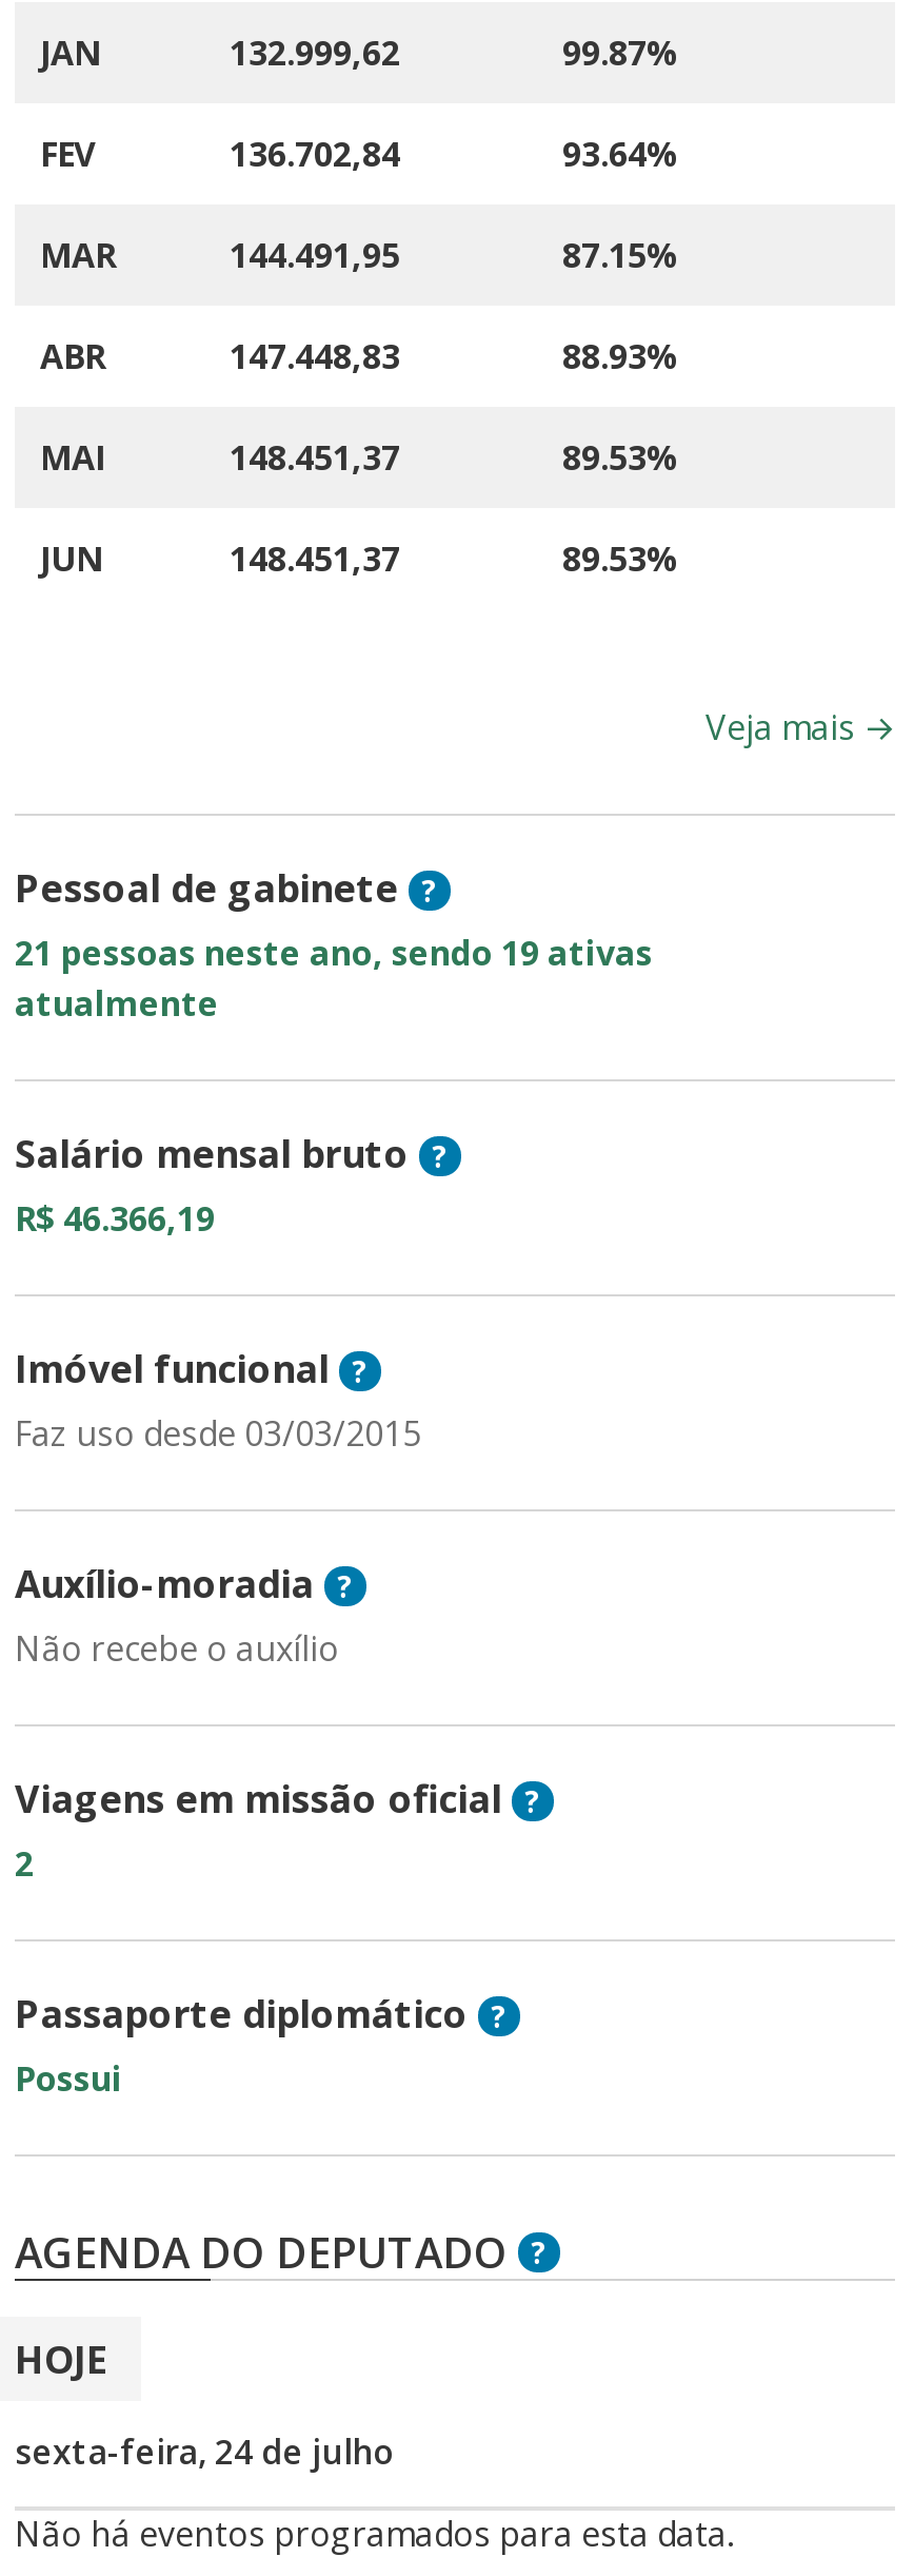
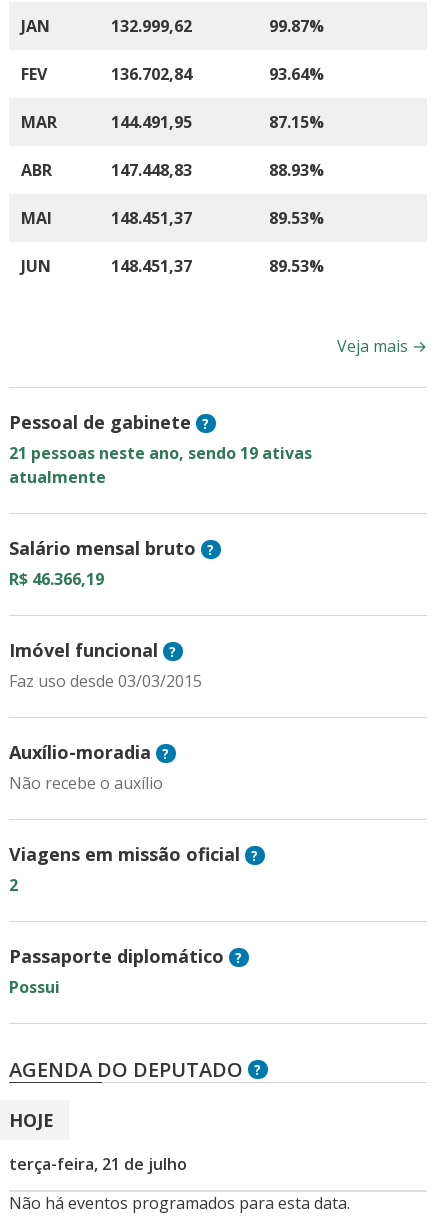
[15,2429,394,2475] sexta-feira, 24 de julho -> [9,1153,187,1175] terça-feira, 21 de julho

